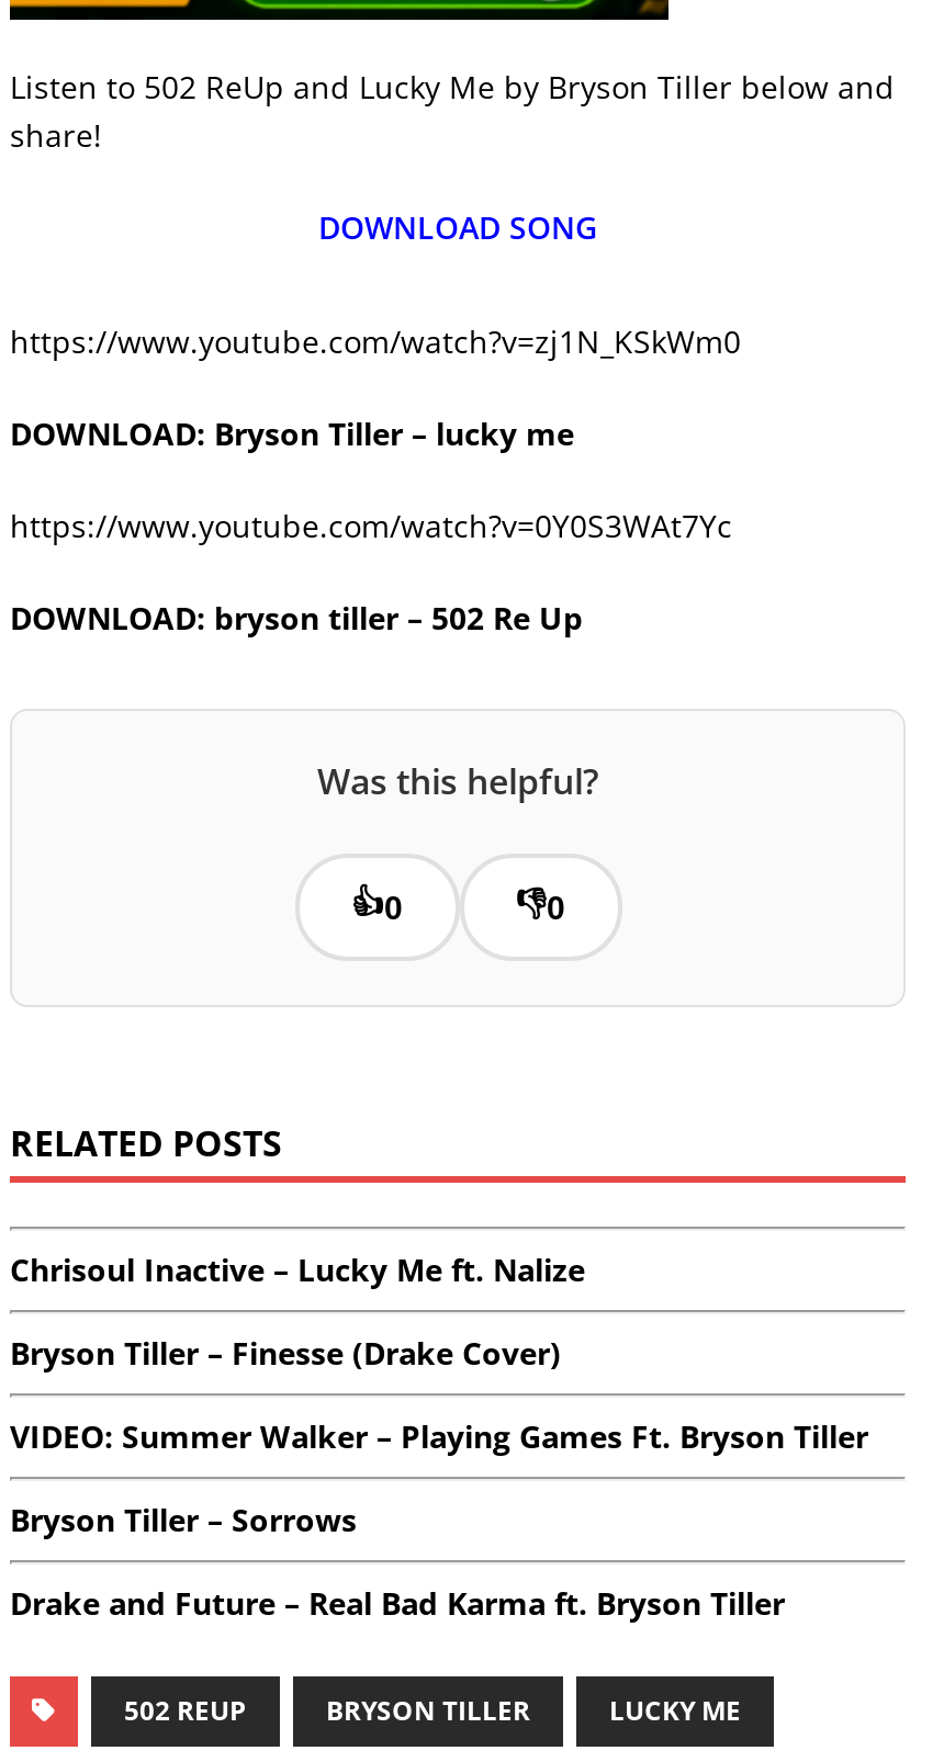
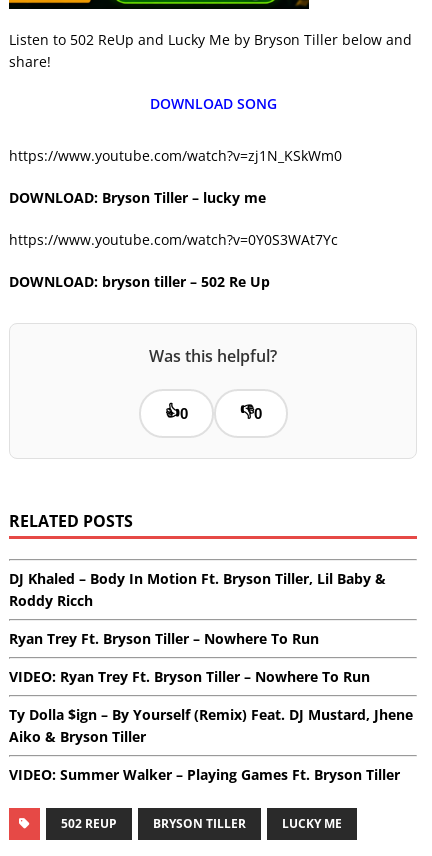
[10,1249,585,1374] Chrisoul Inactive – Lucky Me ft. Nalize | Bryson Tiller – Finesse (Drake Cover) -> [9,569,413,746] DJ Khaled – Body In Motion Ft. Bryson Tiller, Lil Baby & | Roddy Ricch | Ryan Trey Ft. Bryson Tiller – Nowhere To Run | VIDEO: Ryan Trey Ft. Bryson Tiller – Nowhere To Run | Ty Dolla $ign – By Yourself (Remix) Feat. DJ Mustard, Jhene | Aiko & Bryson Tiller
moved [10,1416,868,1458] -> [9,765,400,784]: VIDEO: Summer Walker – Playing Games Ft. Bryson Tiller
[10,1499,785,1624] Bryson Tiller – Sorrows | Drake and Future – Real Bad Karma ft. Bryson Tiller -> none

